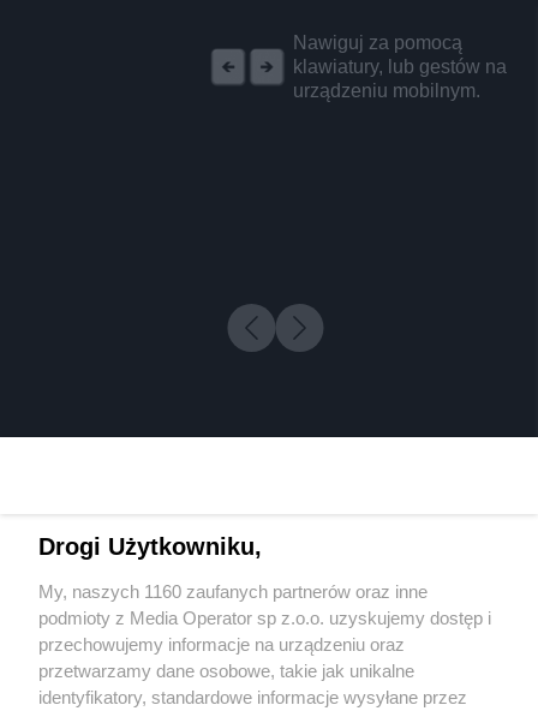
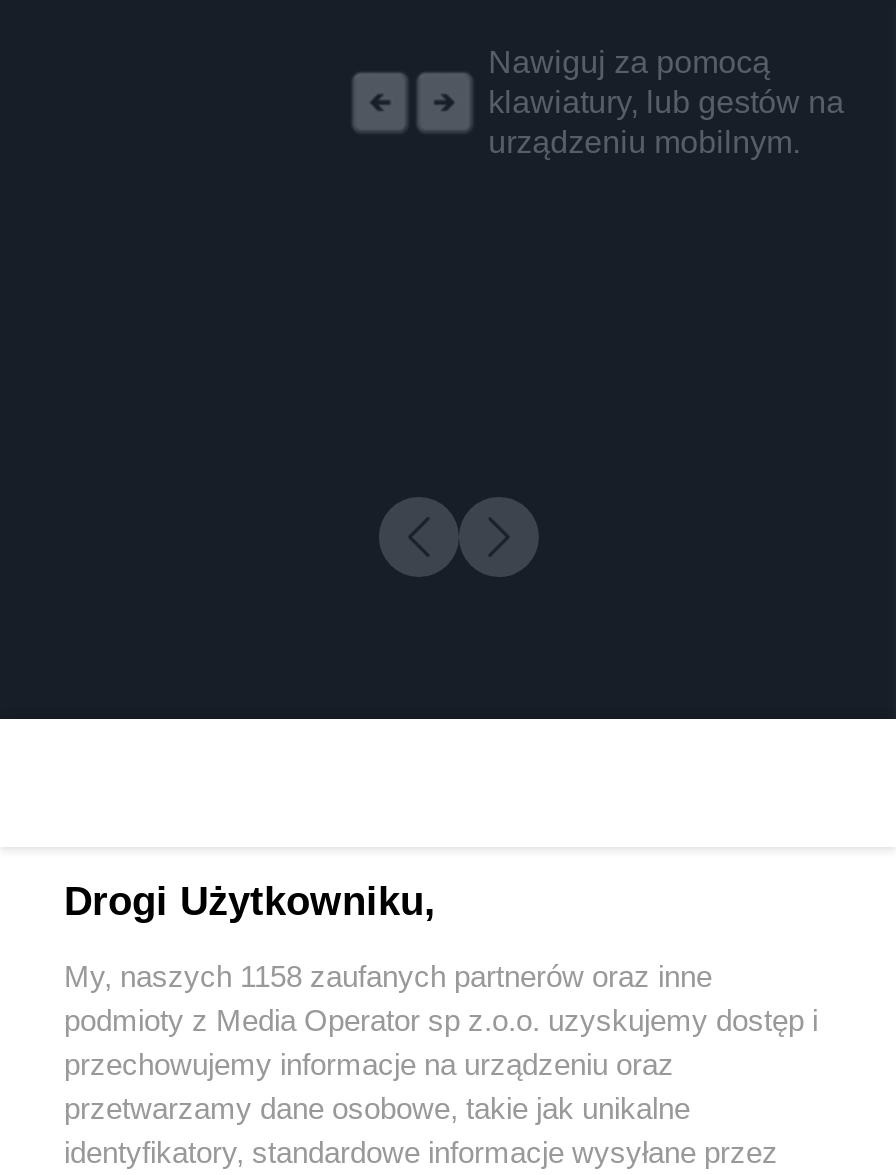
[38,581,428,602] My, naszych 1160 zaufanych partnerów oraz inne -> [64,959,712,993] My, naszych 1158 zaufanych partnerów oraz inne

